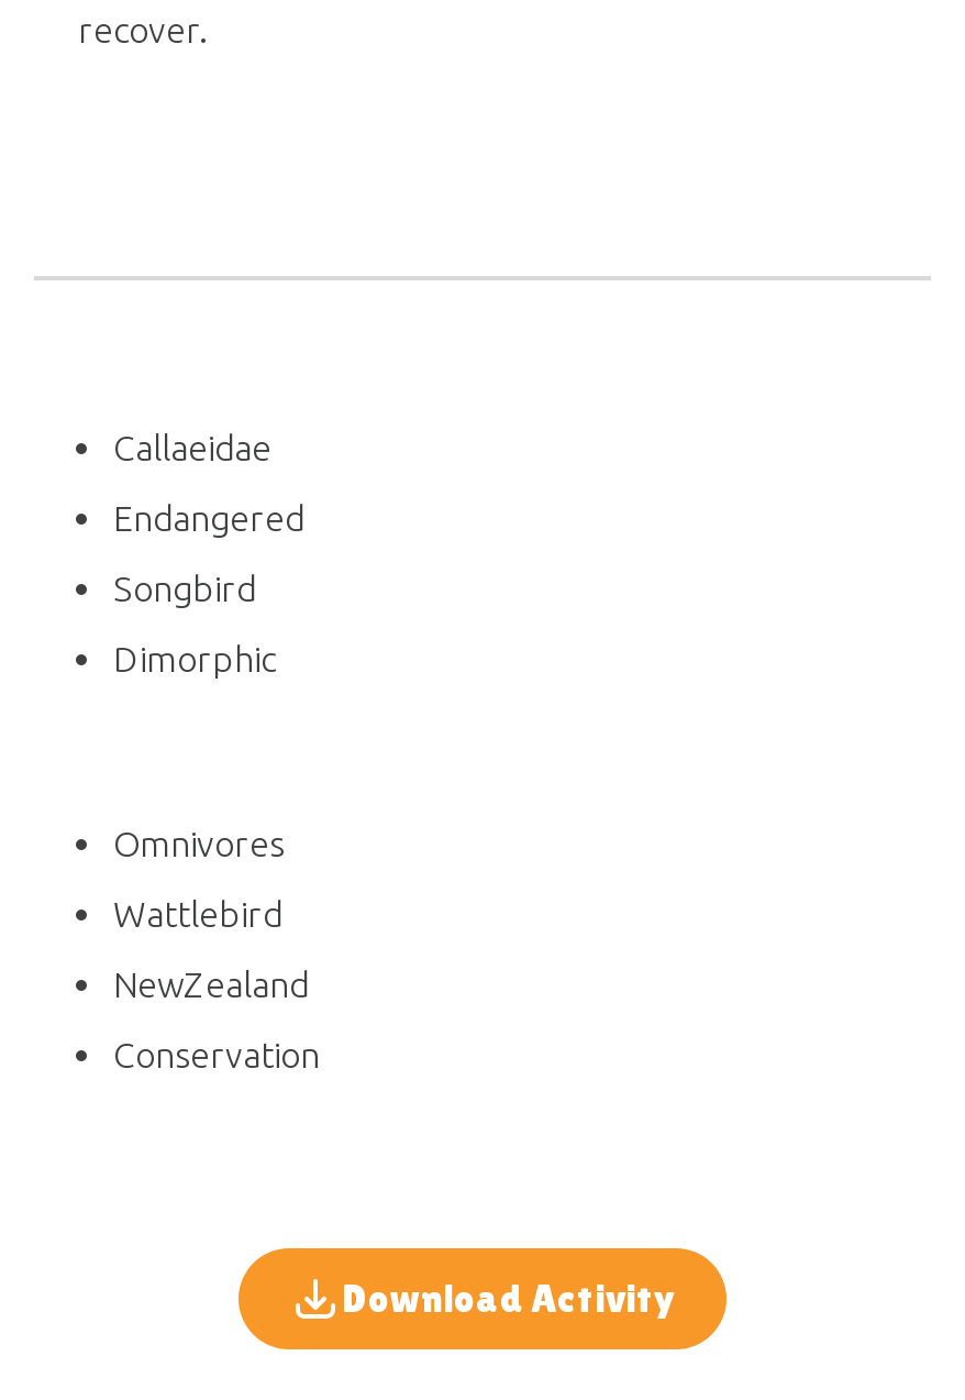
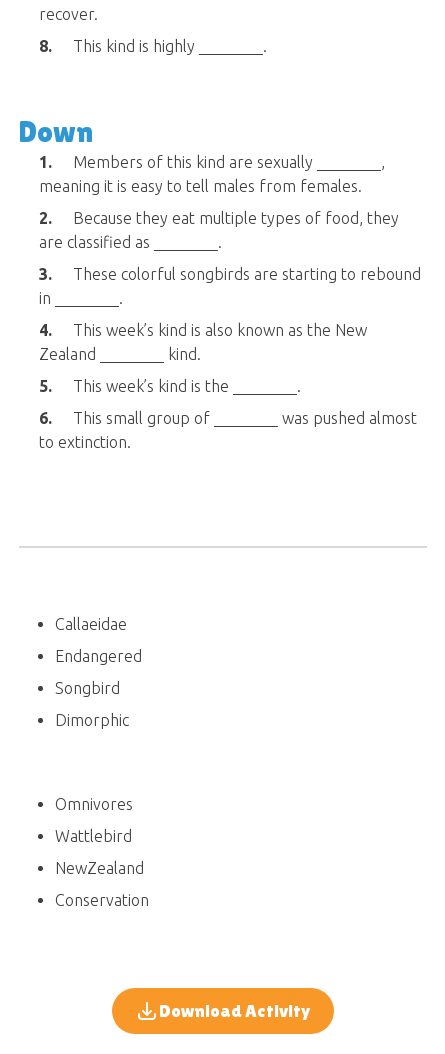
none -> [19,37,421,451] 8. | This kind is highly ________. | Down | 1. | Members of this kind are sexually ________, | meaning it is easy to tell males from females. | 2. | Because they eat multiple types of food, they | are classified as ________. | 3. | These colorful songbirds are starting to rebound | in ________. | 4. | This week’s kind is also known as the New | Zealand ________ kind. | 5. | This week’s kind is the ________. | 6. | This small group of ________ was pushed almost | to extinction.

